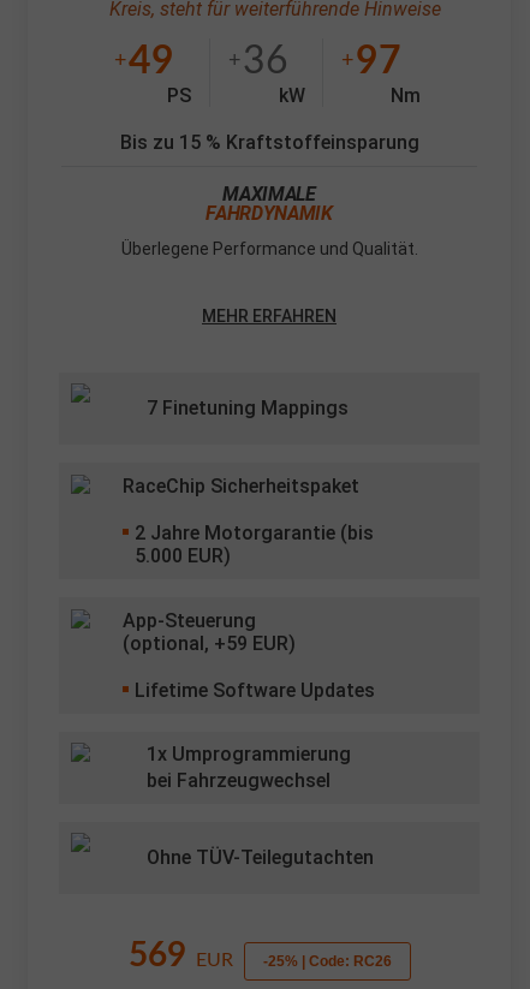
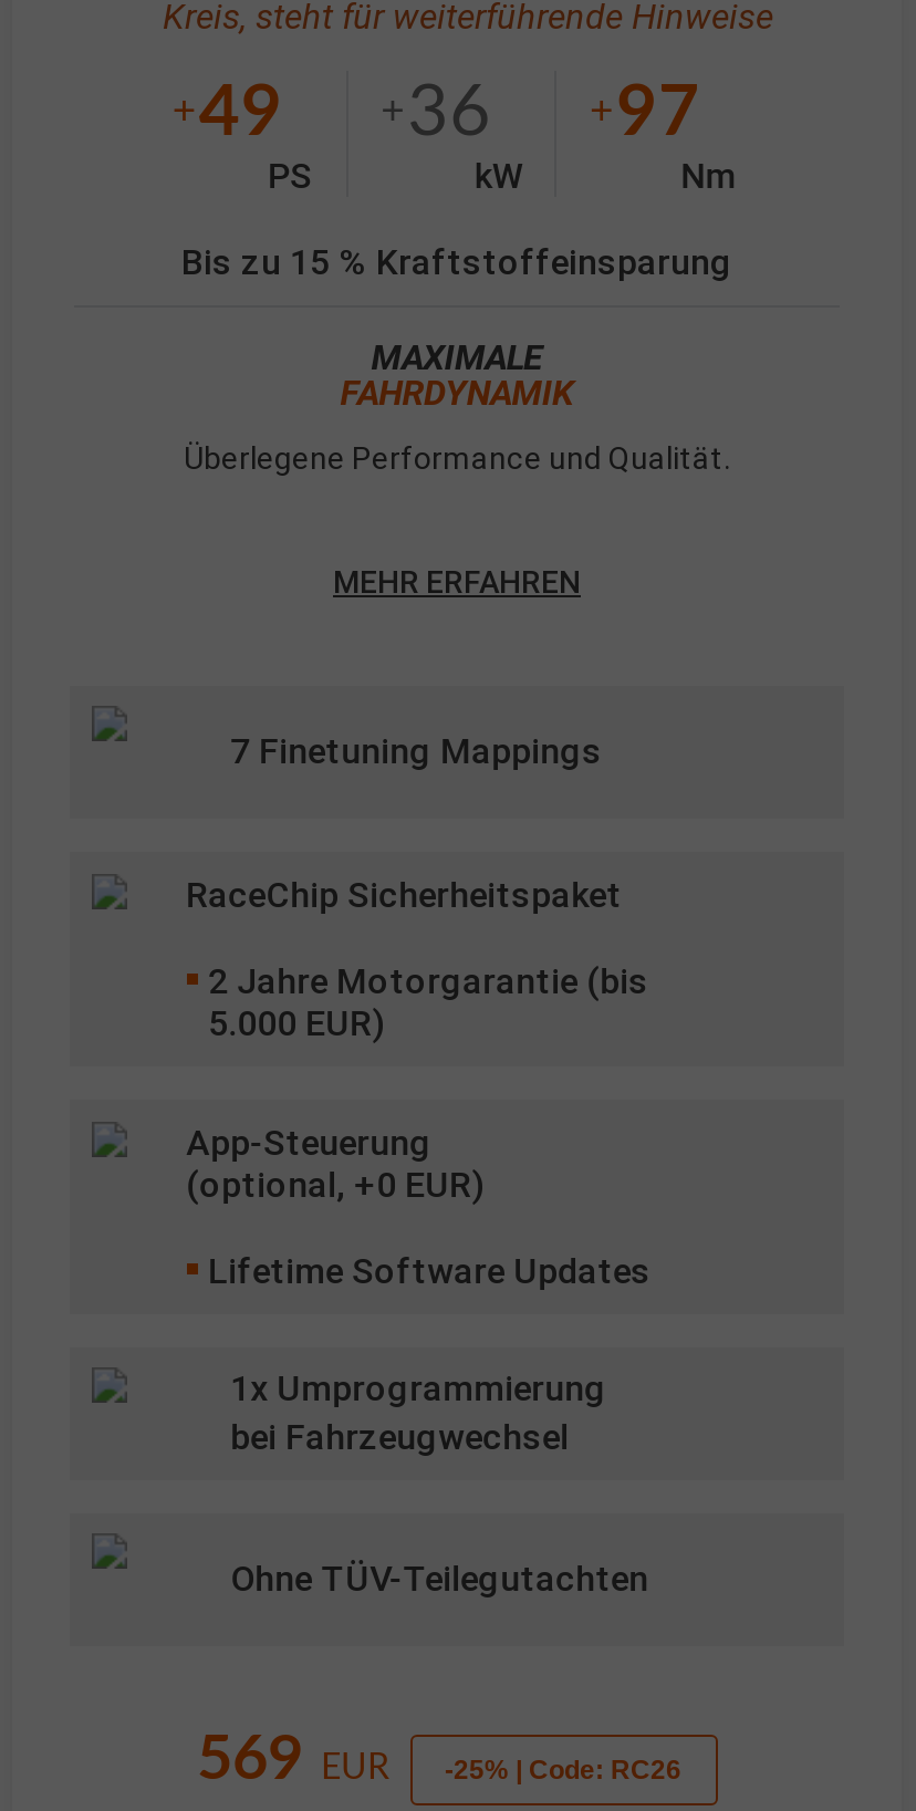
[122,632,295,655] (optional, +59 EUR) -> [186,1164,485,1206] (optional, +0 EUR)

